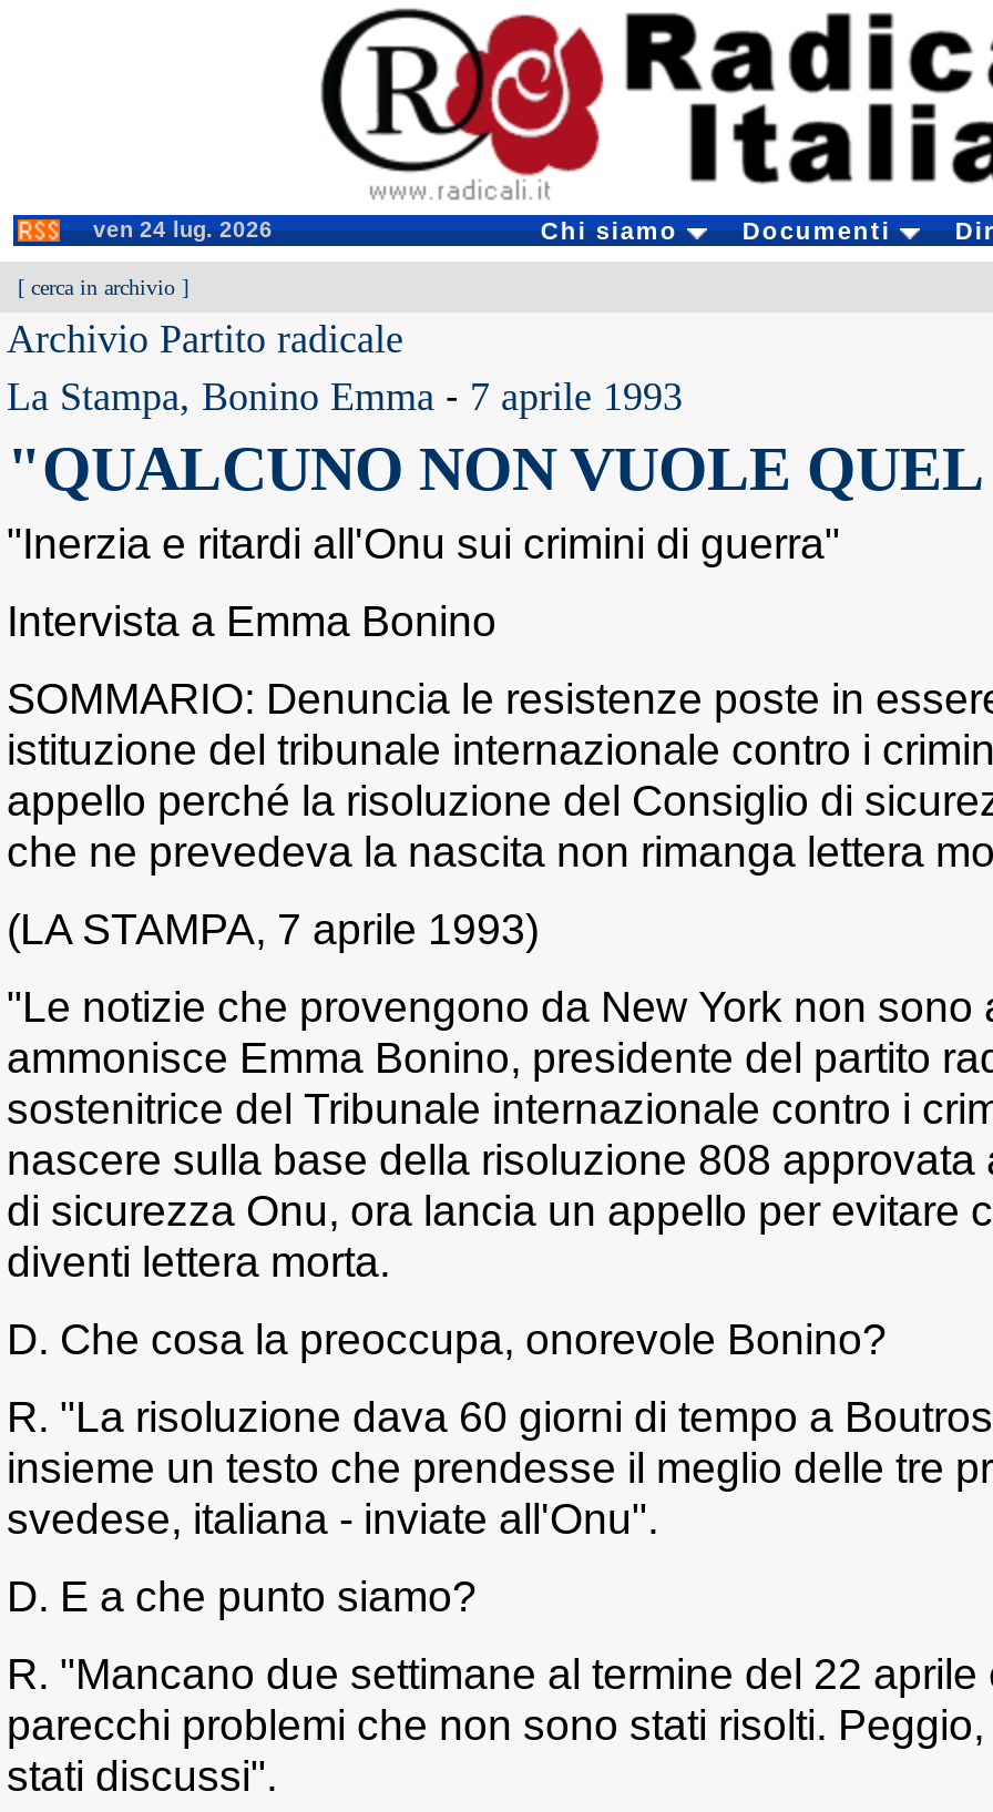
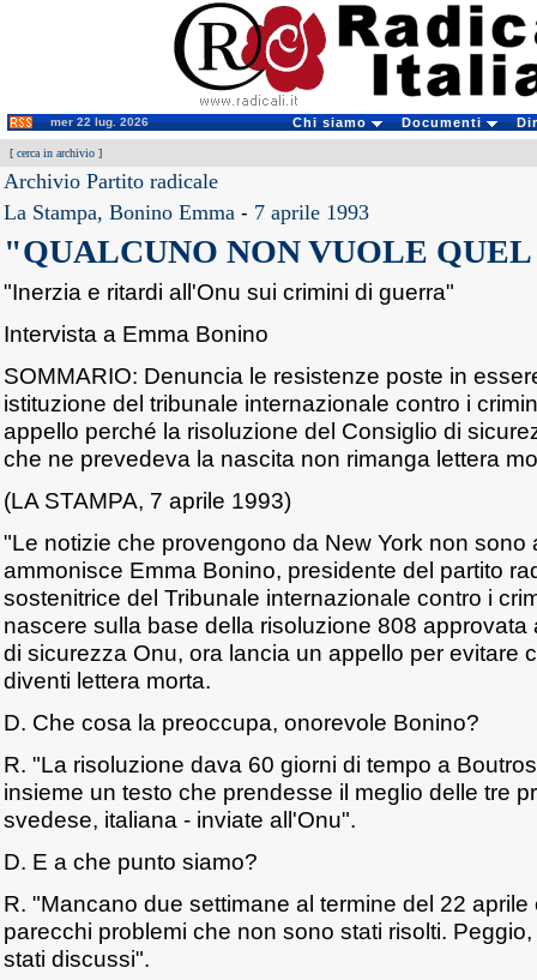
[93,217,273,242] ven 24 lug. 2026 -> [50,115,149,128] mer 22 lug. 2026

